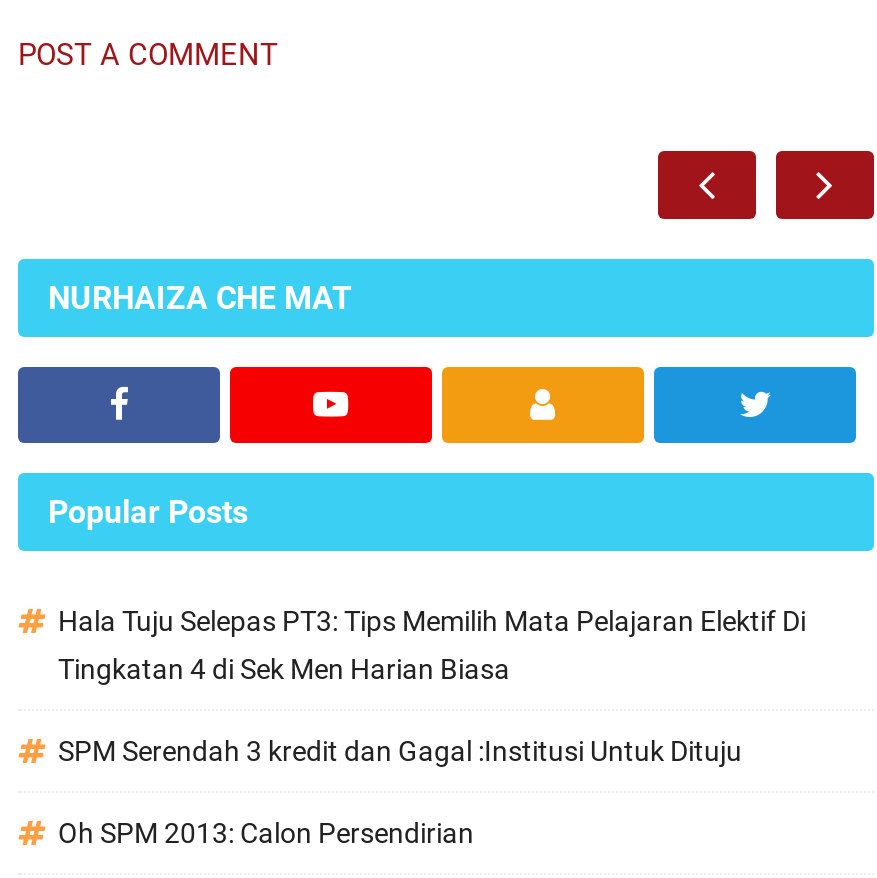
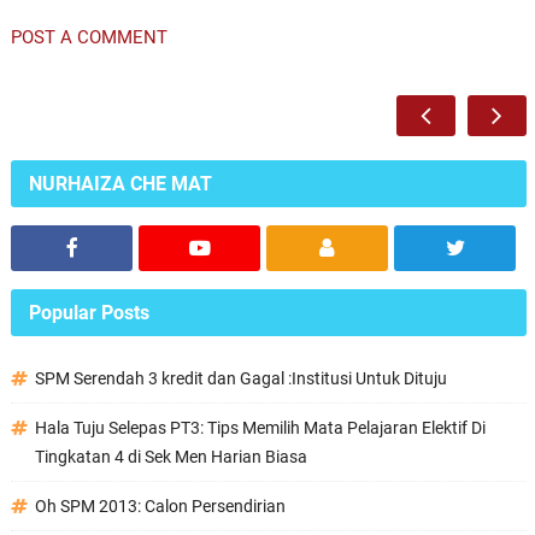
moved [58,605,806,685] -> [35,418,486,466]: Hala Tuju Selepas PT3: Tips Memilih Mata Pelajaran Elektif Di | Tingkatan 4 di Sek Men Harian Biasa
moved [58,735,742,767] -> [35,369,447,388]: SPM Serendah 3 kredit dan Gagal :Institusi Untuk Dituju

